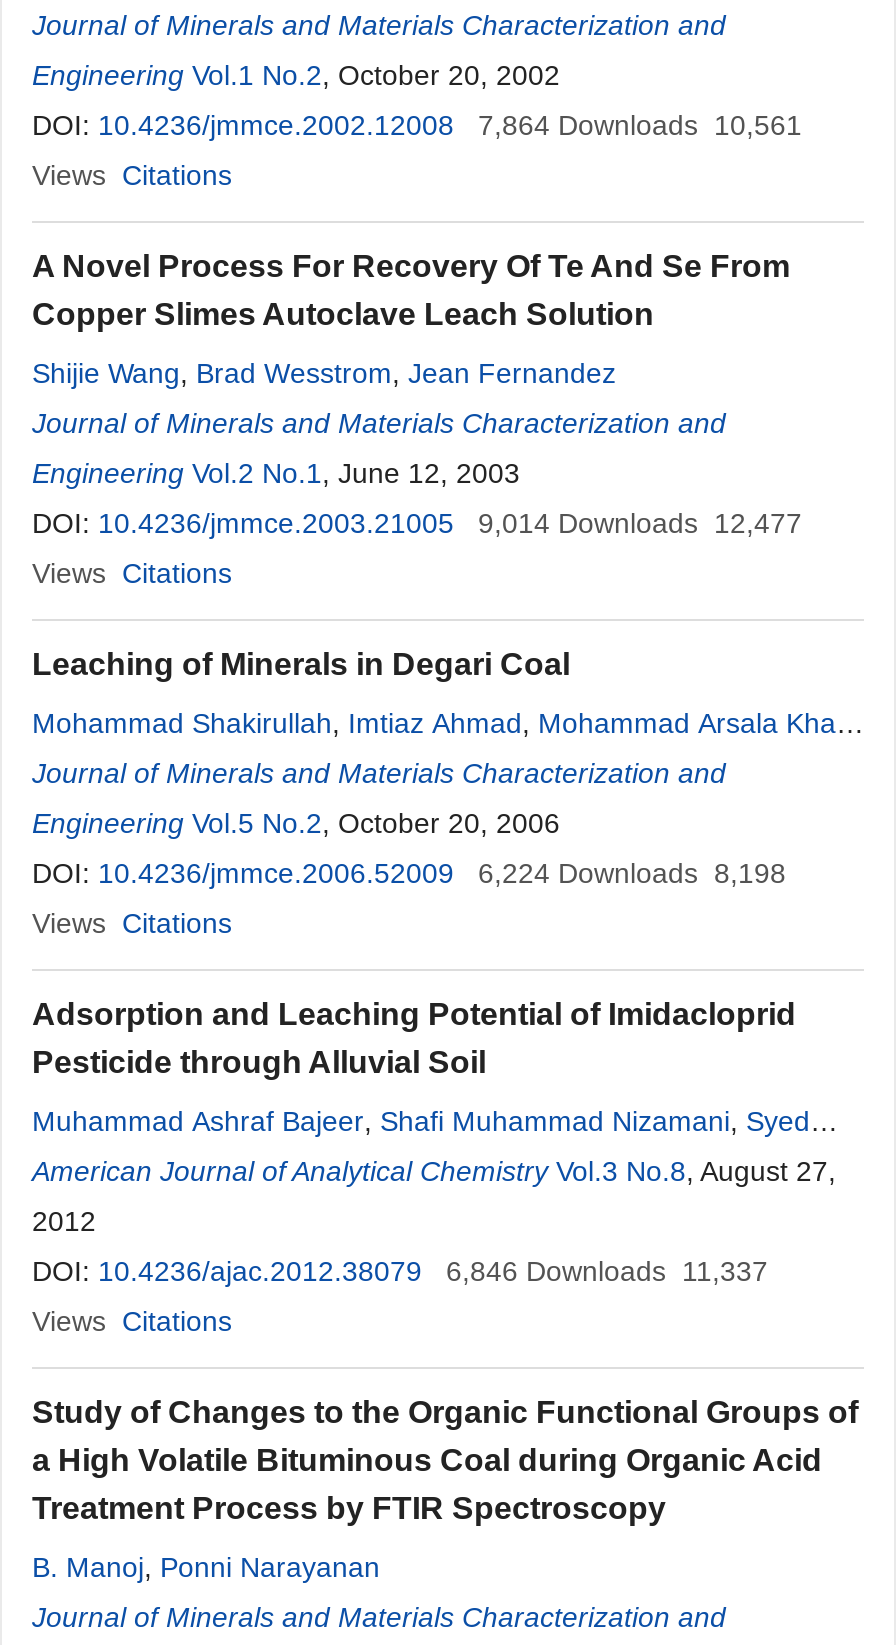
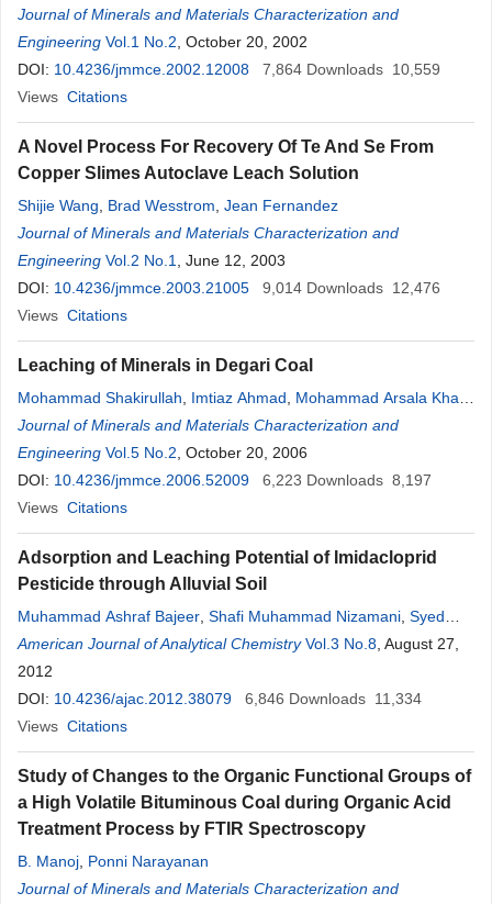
[32,109,802,141] DOI: 10.4236/jmmce.2002.12008 7,864 Downloads 10,561 -> [18,60,440,78] DOI: 10.4236/jmmce.2002.12008 7,864 Downloads 10,559
[32,507,802,539] DOI: 10.4236/jmmce.2003.21005 9,014 Downloads 12,477 -> [18,279,440,297] DOI: 10.4236/jmmce.2003.21005 9,014 Downloads 12,476
[32,857,786,889] DOI: 10.4236/jmmce.2006.52009 6,224 Downloads 8,198 -> [18,471,432,489] DOI: 10.4236/jmmce.2006.52009 6,223 Downloads 8,197
[32,1255,768,1287] DOI: 10.4236/ajac.2012.38079 6,846 Downloads 11,337 -> [18,690,422,707] DOI: 10.4236/ajac.2012.38079 6,846 Downloads 11,334

